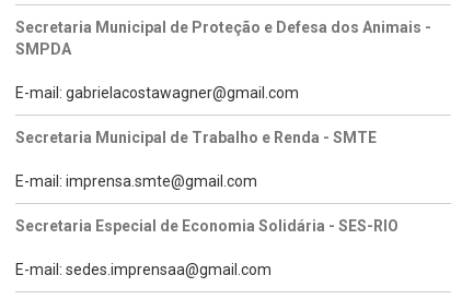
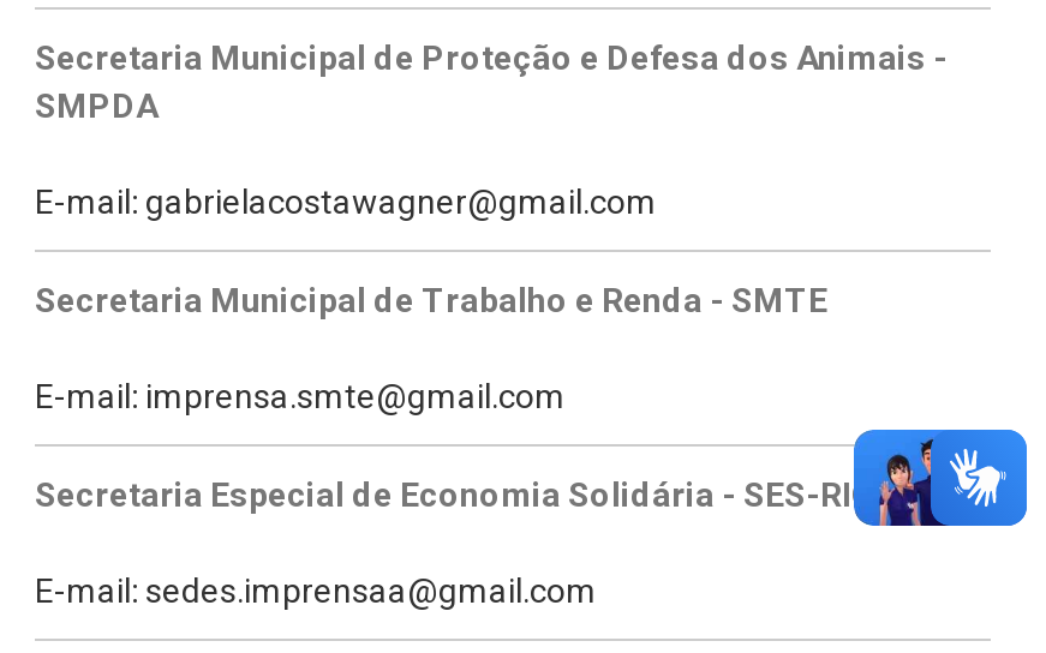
none -> [851,427,1029,528] [image]

